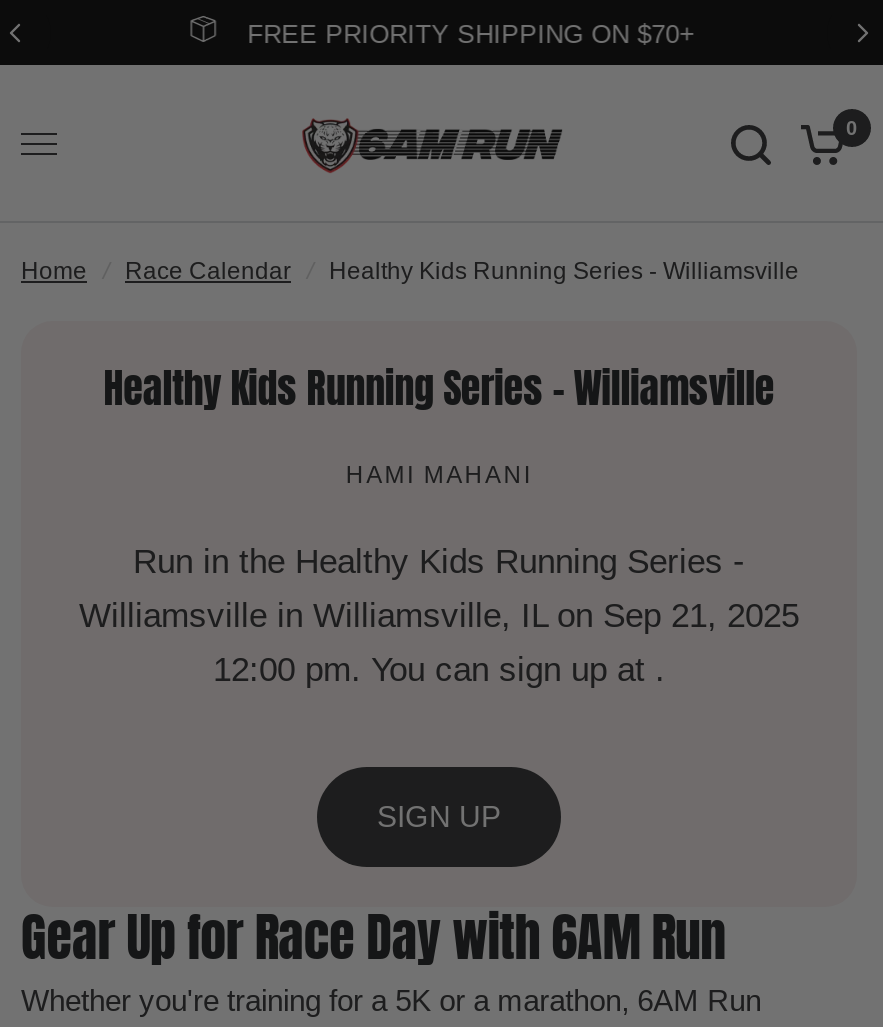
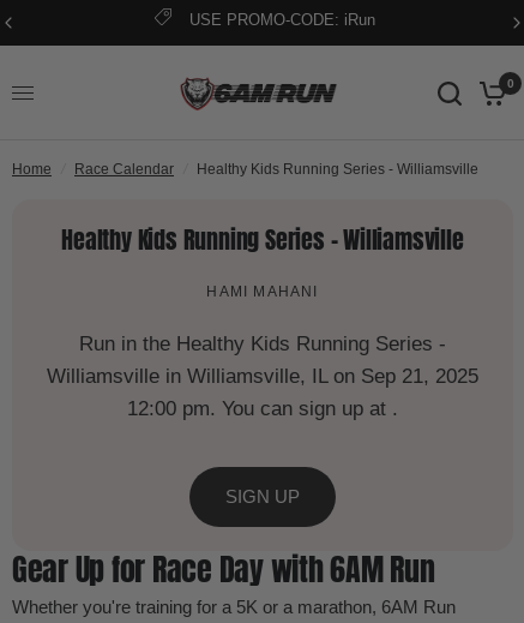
[247,19,695,49] FREE PRIORITY SHIPPING ON $70+ -> [189,11,375,29] USE PROMO-CODE: iRun

